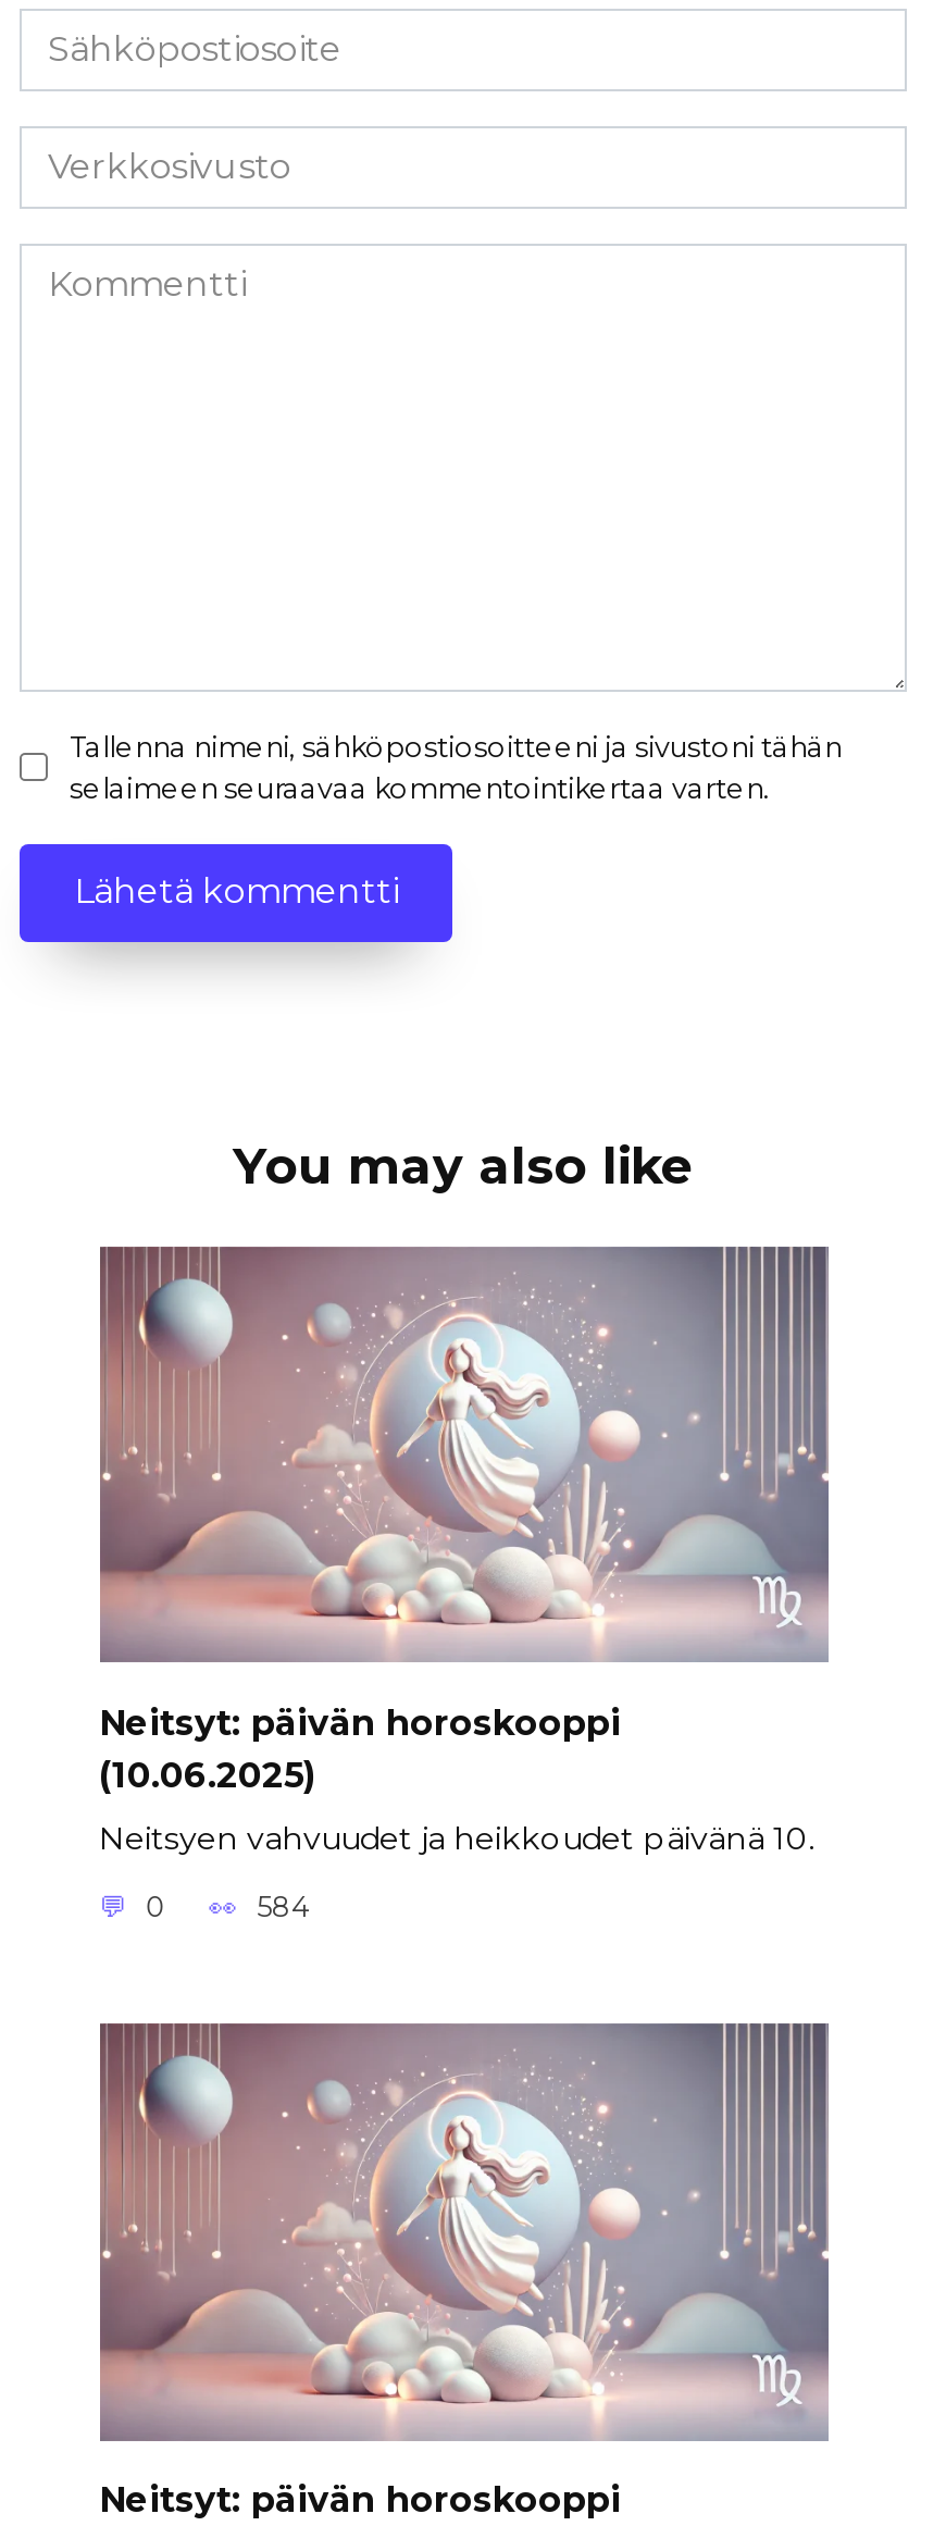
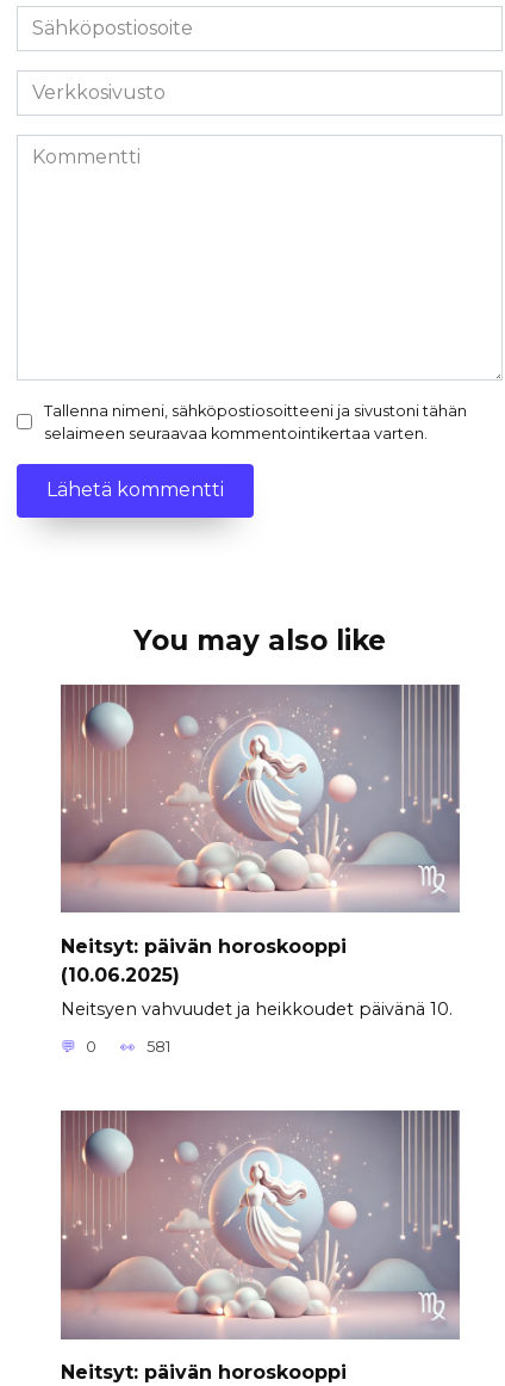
[257,1891,309,1924] 584 -> [146,1038,170,1056] 581

